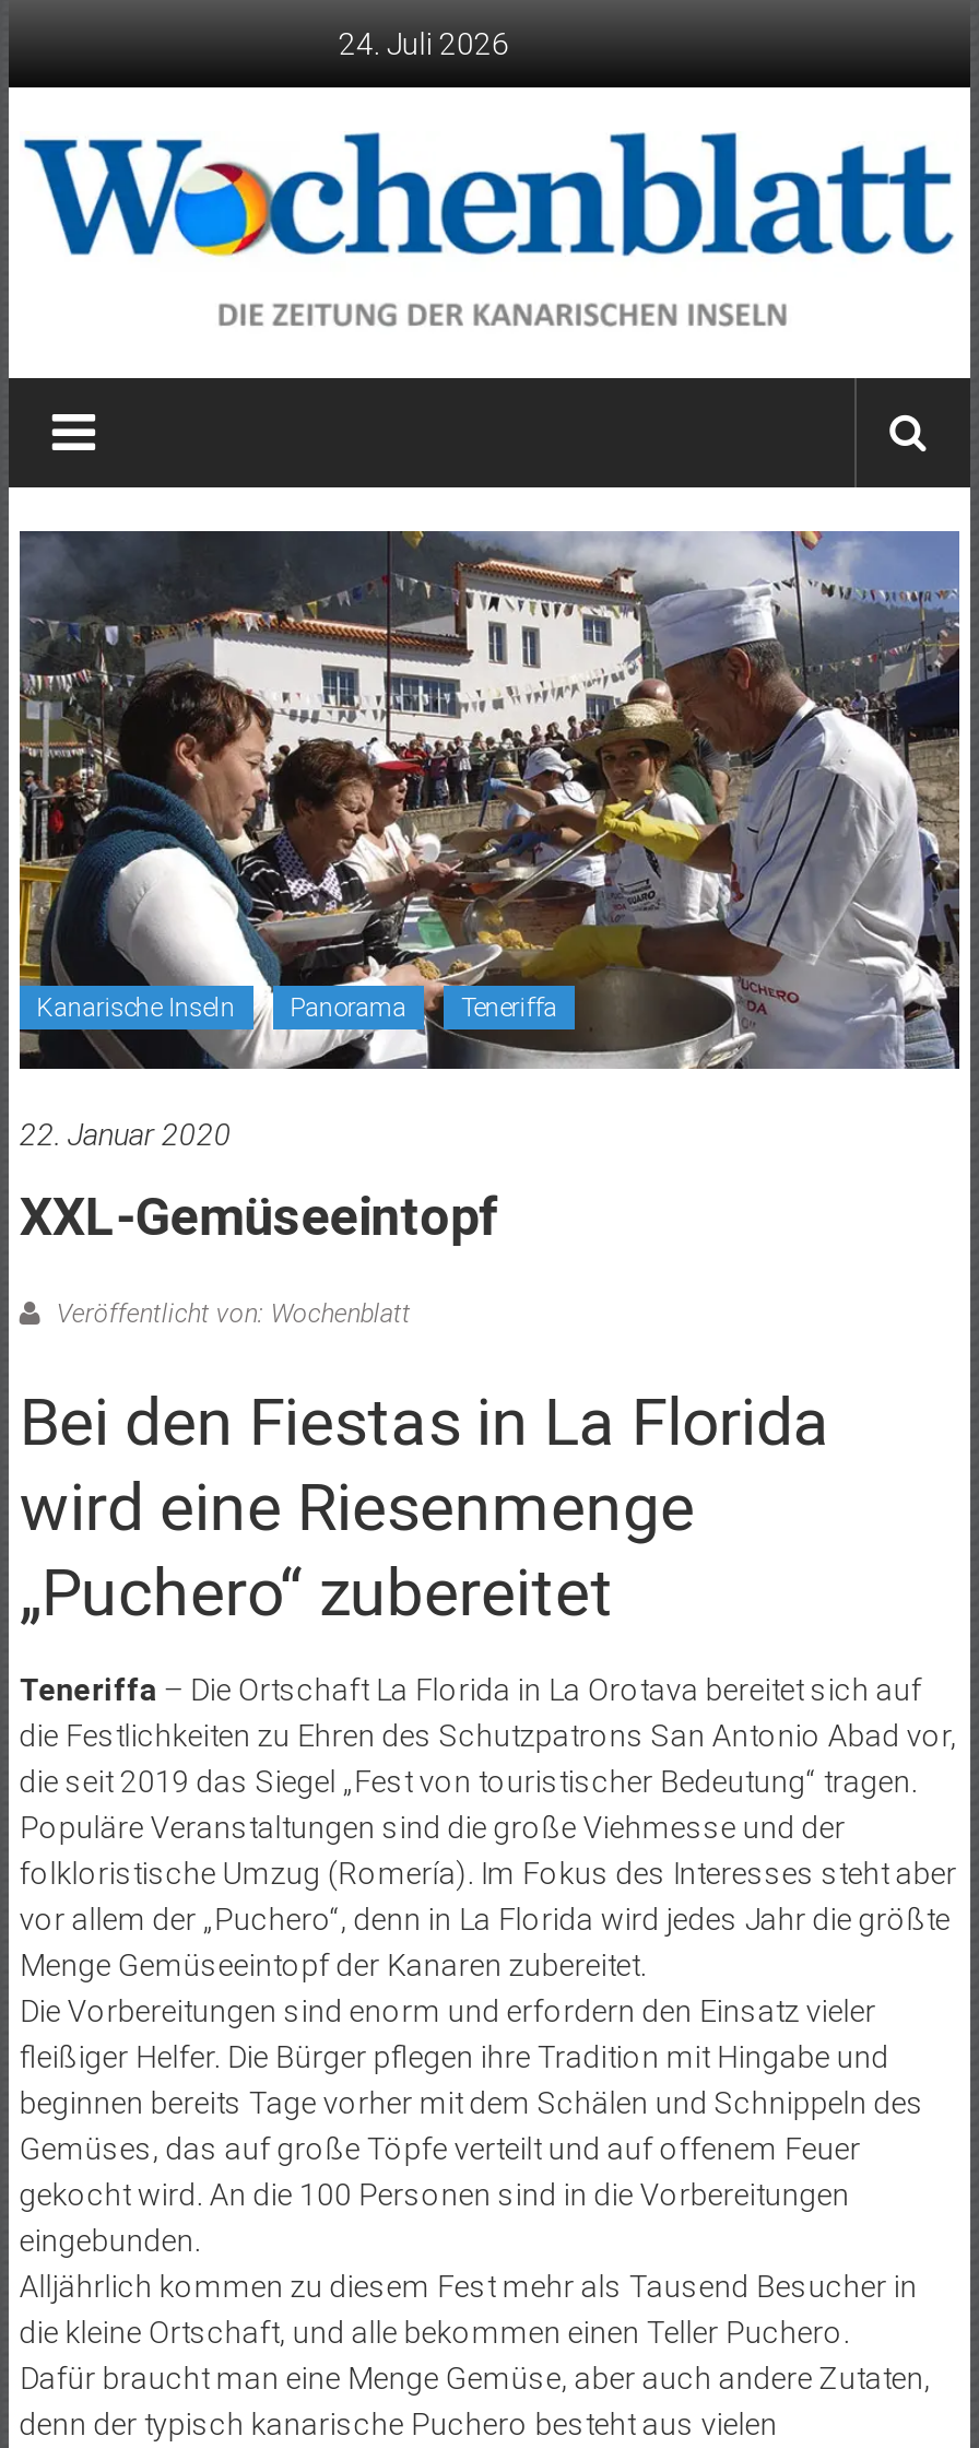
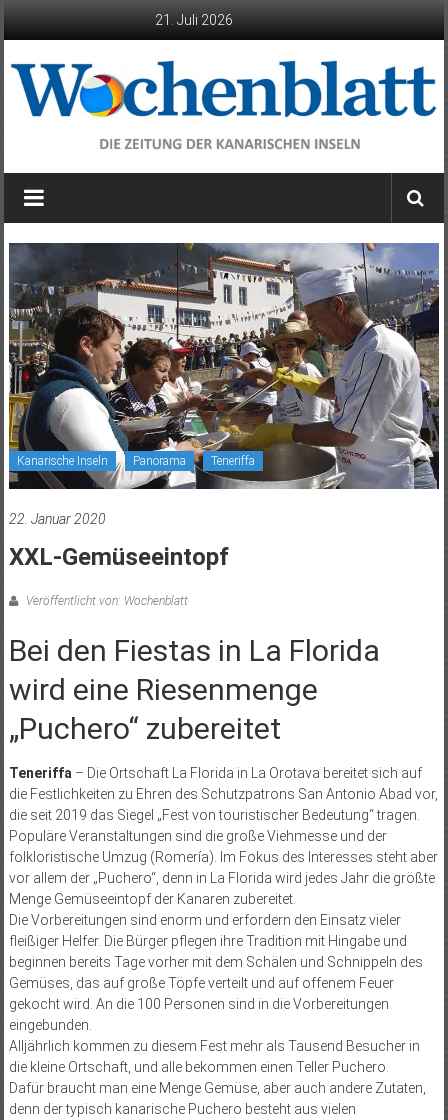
[338,26,509,61] 24. Juli 2026 -> [155,12,233,28] 21. Juli 2026

